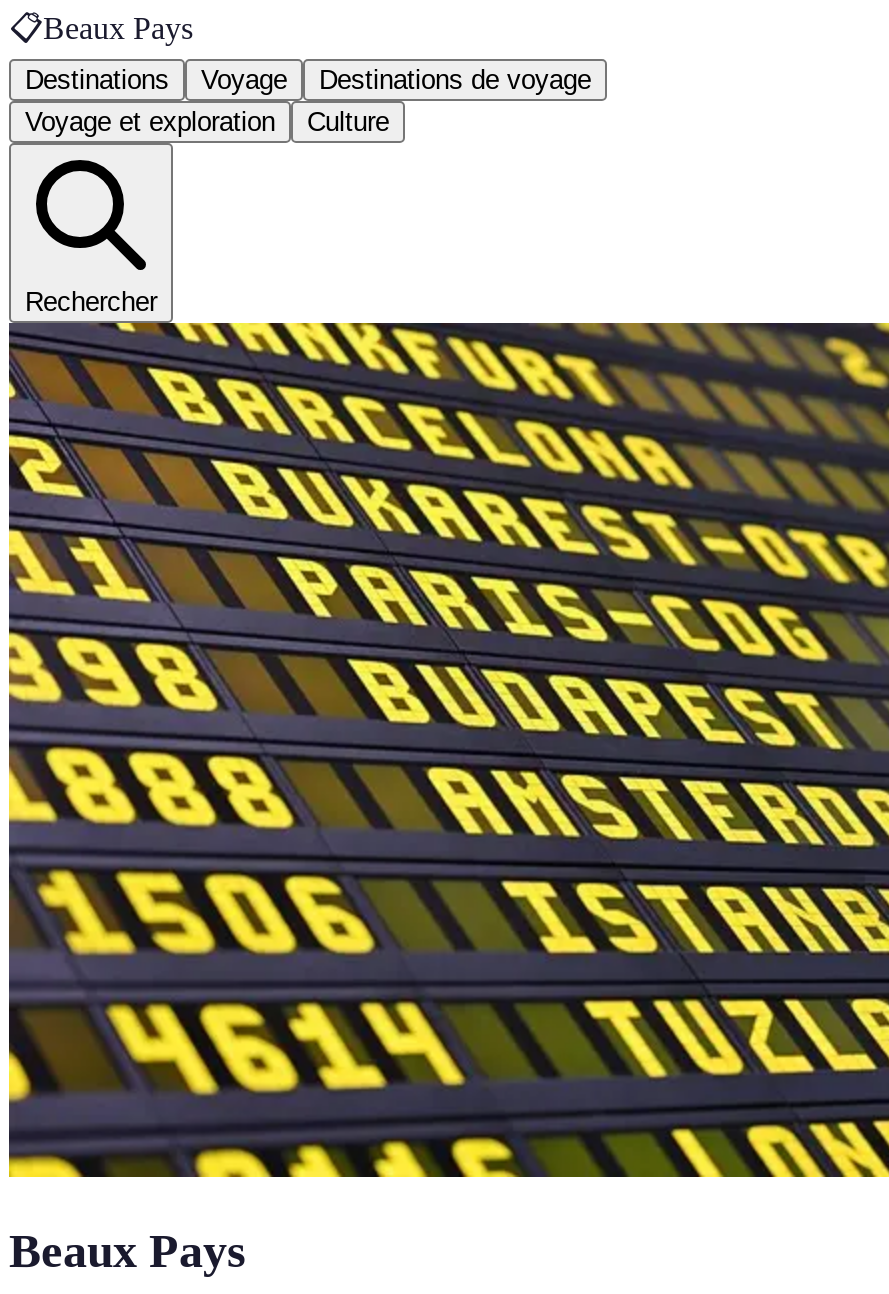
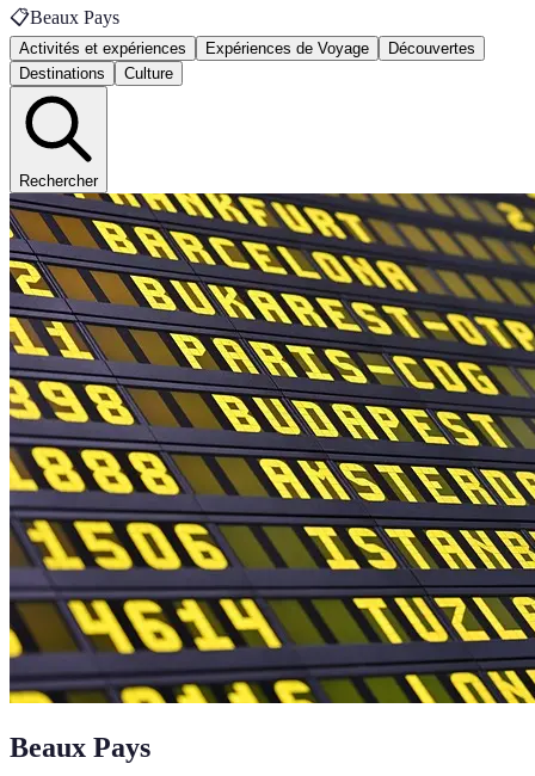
none -> [19,39,475,57] Activités et expériences | Expériences de Voyage | Découvertes
[25,65,591,137] Voyage | Destinations de voyage | Voyage et exploration -> none
moved [25,65,169,95] -> [19,64,105,82]: Destinations

